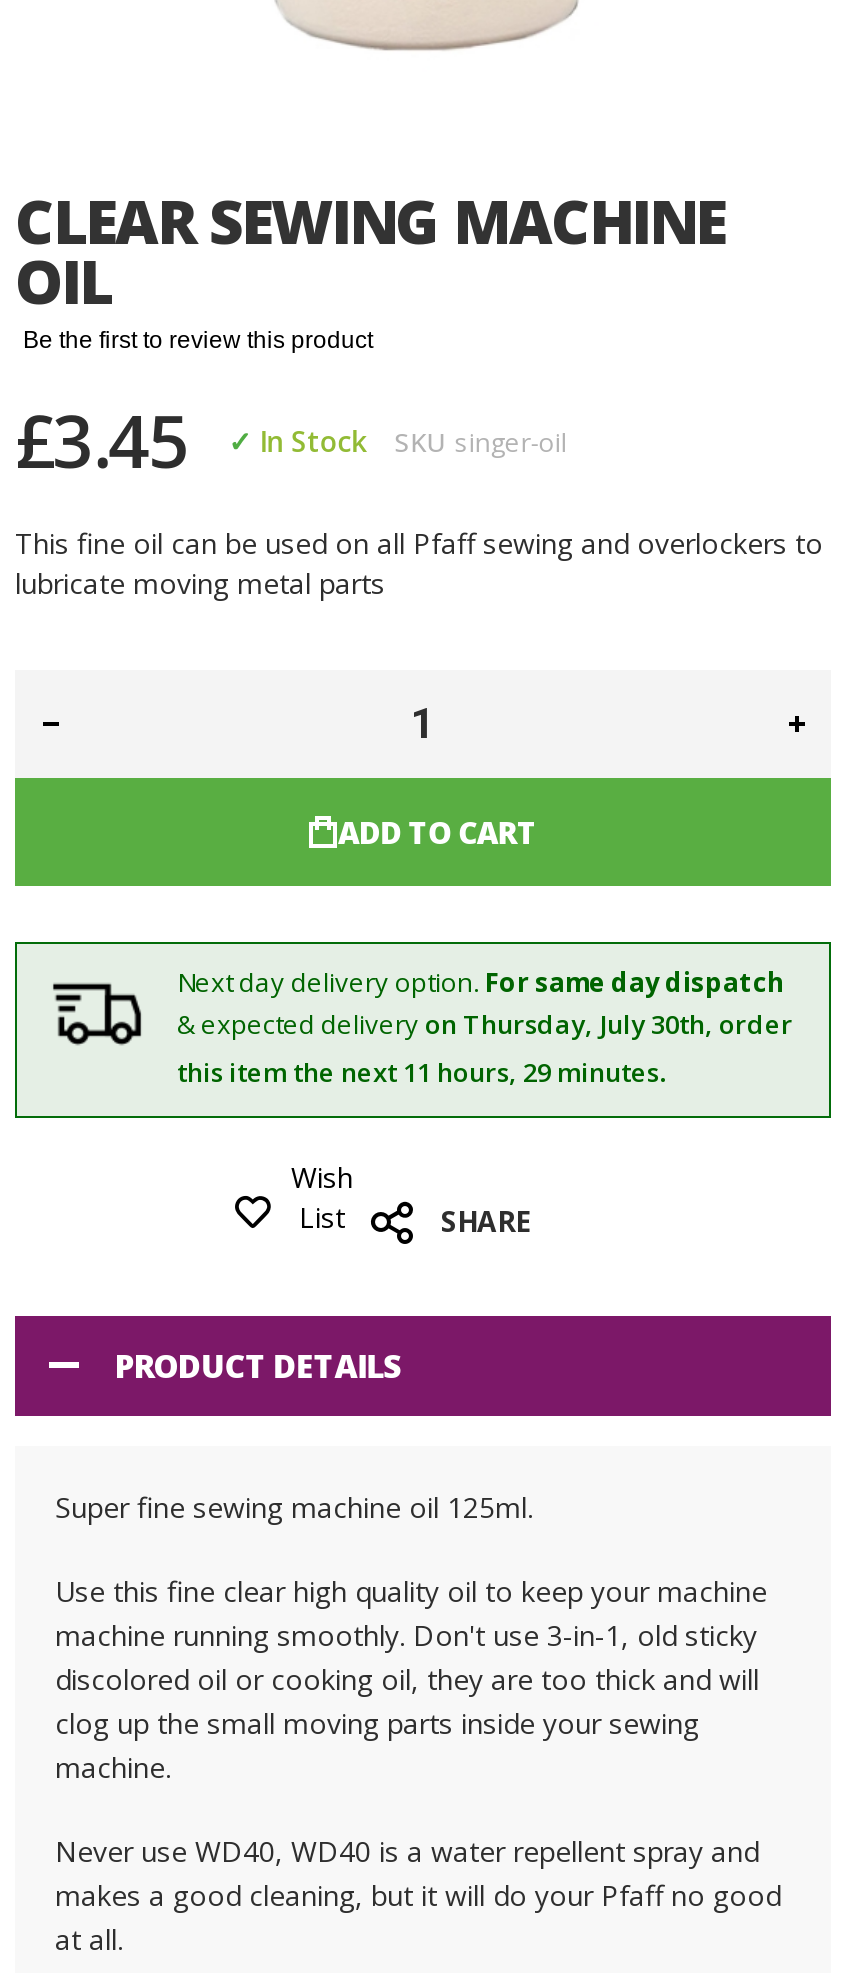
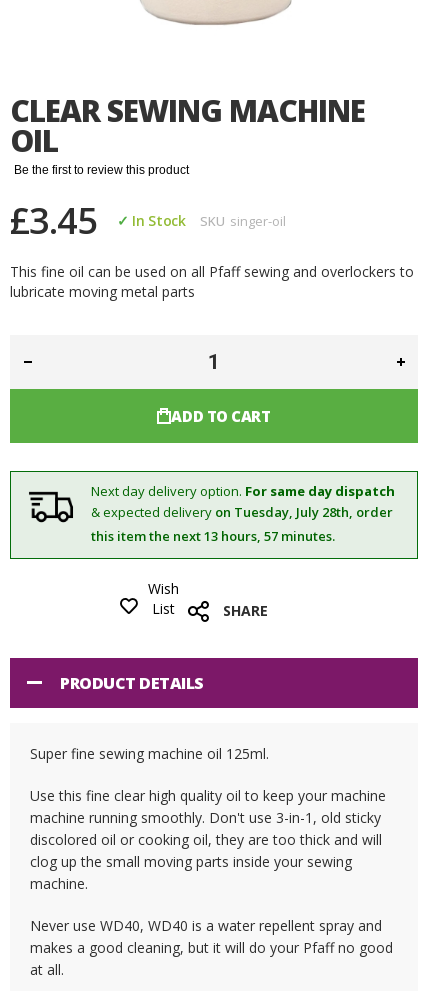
[177,1006,793,1042] & expected delivery on Thursday, July 30th, order -> [91,503,393,521] & expected delivery on Tuesday, July 28th, order
[177,1054,665,1090] this item the next 11 hours, 29 minutes. -> [91,527,335,545] this item the next 13 hours, 57 minutes.

